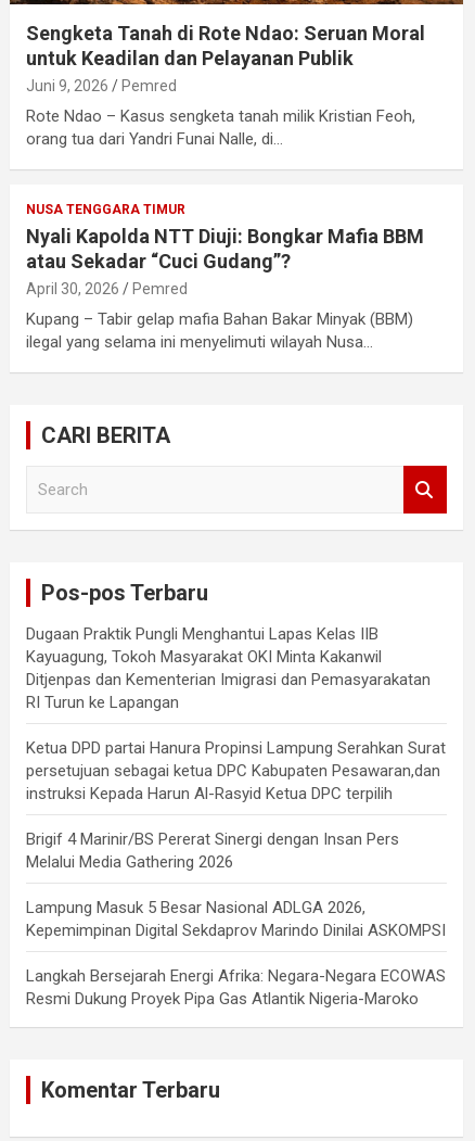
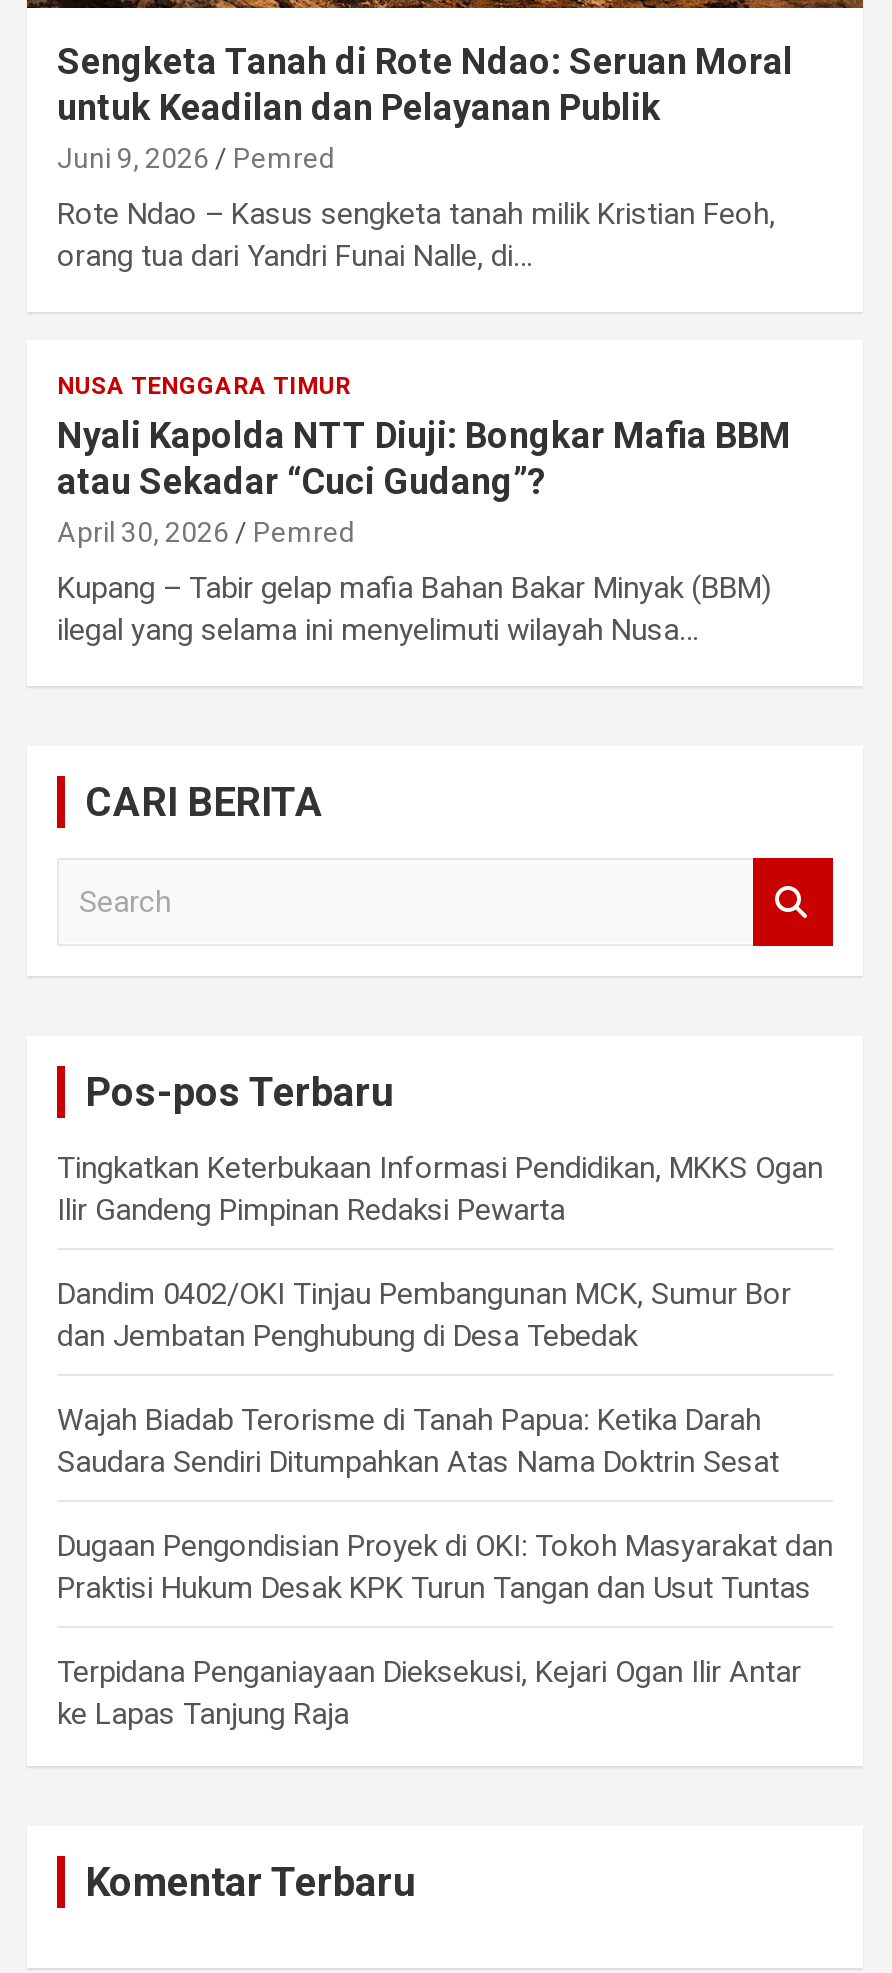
[26,624,431,712] Dugaan Praktik Pungli Menghantui Lapas Kelas IIB | Kayuagung, Tokoh Masyarakat OKI Minta Kakanwil | Ditjenpas dan Kementerian Imigrasi dan Pemasyarakatan | RI Turun ke Lapangan -> [57,1149,823,1227] Tingkatkan Keterbukaan Informasi Pendidikan, MKKS Ogan | Ilir Gandeng Pimpinan Redaksi Pewarta
[26,738,446,803] Ketua DPD partai Hanura Propinsi Lampung Serahkan Surat | persetujuan sebagai ketua DPC Kabupaten Pesawaran,dan | instruksi Kepada Harun Al-Rasyid Ketua DPC terpilih -> [57,1275,791,1353] Dandim 0402/OKI Tinjau Pembangunan MCK, Sumur Bor | dan Jembatan Penghubung di Desa Tebedak
[26,829,399,871] Brigif 4 Marinir/BS Pererat Sinergi dengan Insan Pers | Melalui Media Gathering 2026 -> [57,1401,779,1479] Wajah Biadab Terorisme di Tanah Papua: Ketika Darah | Saudara Sendiri Ditumpahkan Atas Nama Doktrin Sesat
[26,897,446,940] Lampung Masuk 5 Besar Nasional ADLGA 2026, | Kepemimpinan Digital Sekdaprov Marindo Dinilai ASKOMPSI -> [57,1527,833,1605] Dugaan Pengondisian Proyek di OKI: Tokoh Masyarakat dan | Praktisi Hukum Desak KPK Turun Tangan dan Usut Tuntas
[26,966,446,1008] Langkah Bersejarah Energi Afrika: Negara-Negara ECOWAS | Resmi Dukung Proyek Pipa Gas Atlantik Nigeria-Maroko -> [57,1653,801,1731] Terpidana Penganiayaan Dieksekusi, Kejari Ogan Ilir Antar | ke Lapas Tanjung Raja

